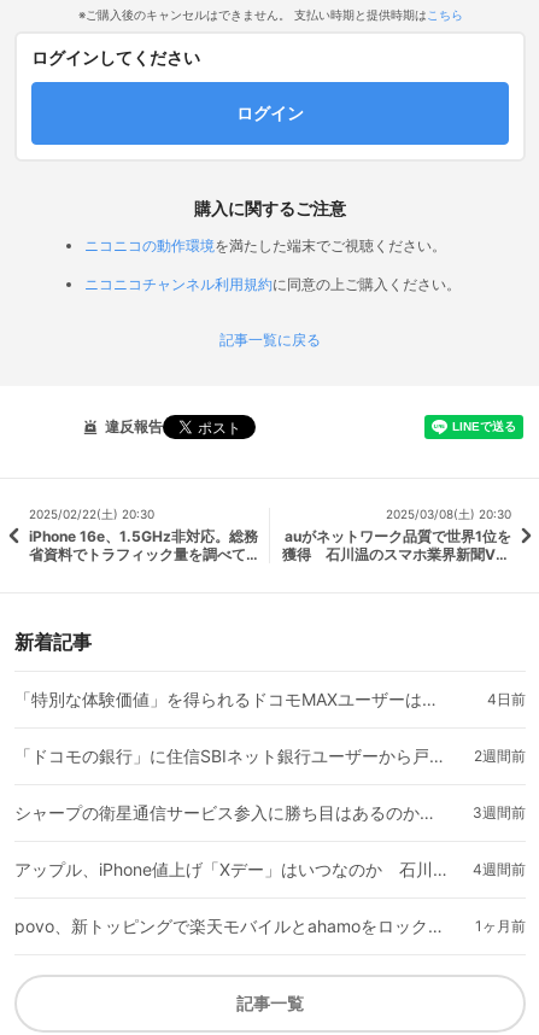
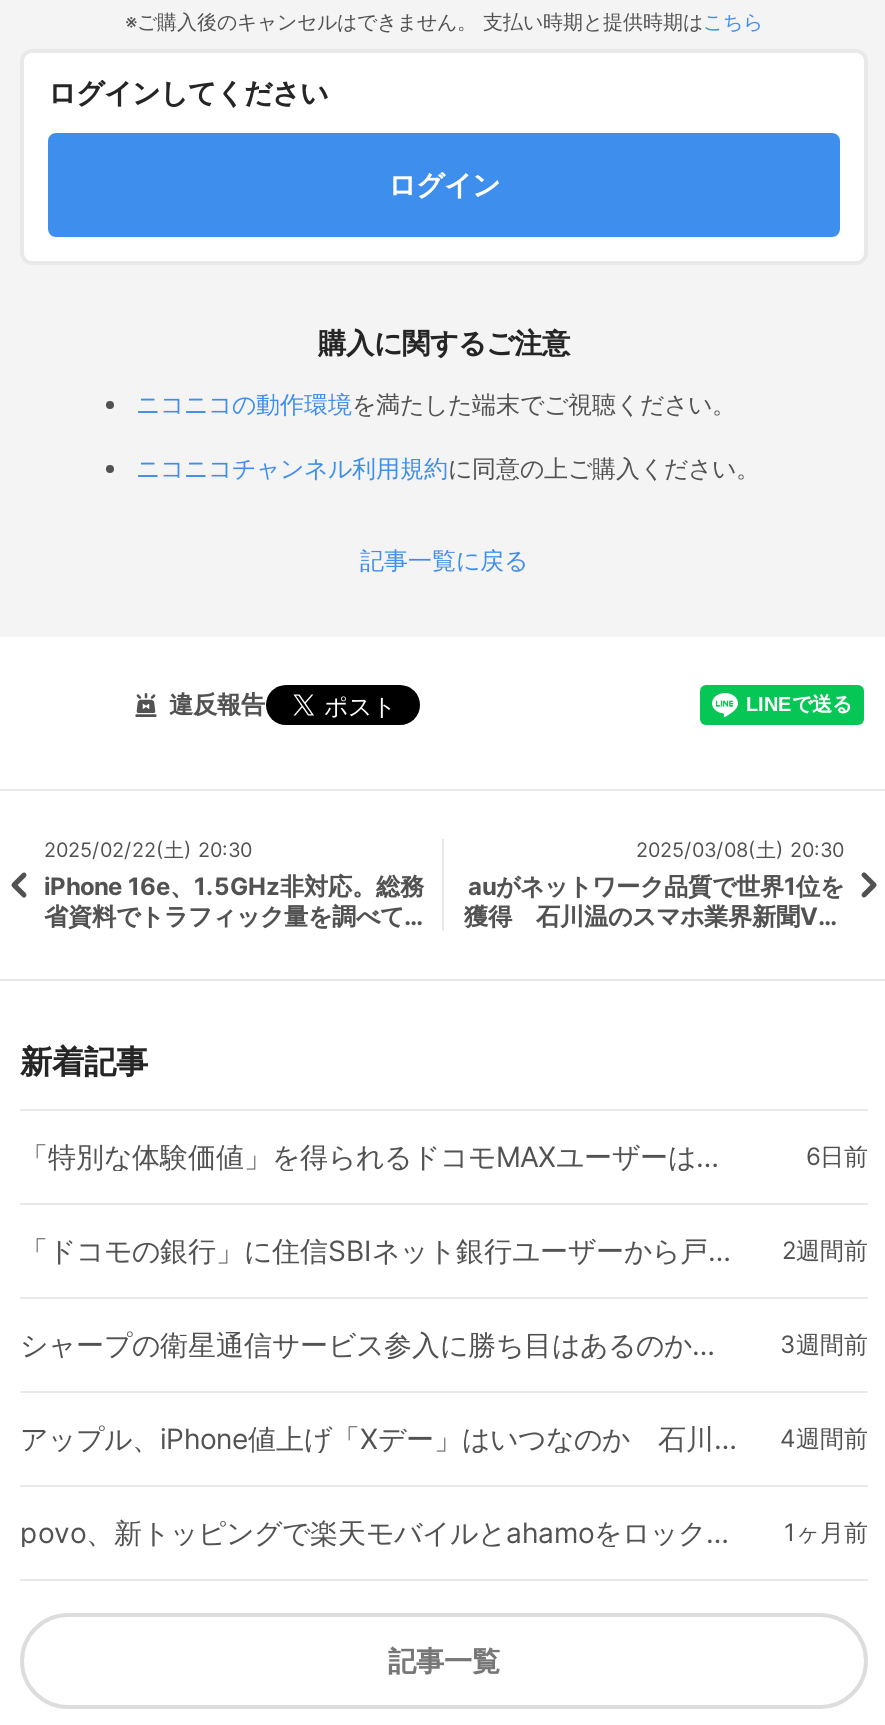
[487,690,526,708] 4日前 -> [806,1141,868,1171] 6日前

